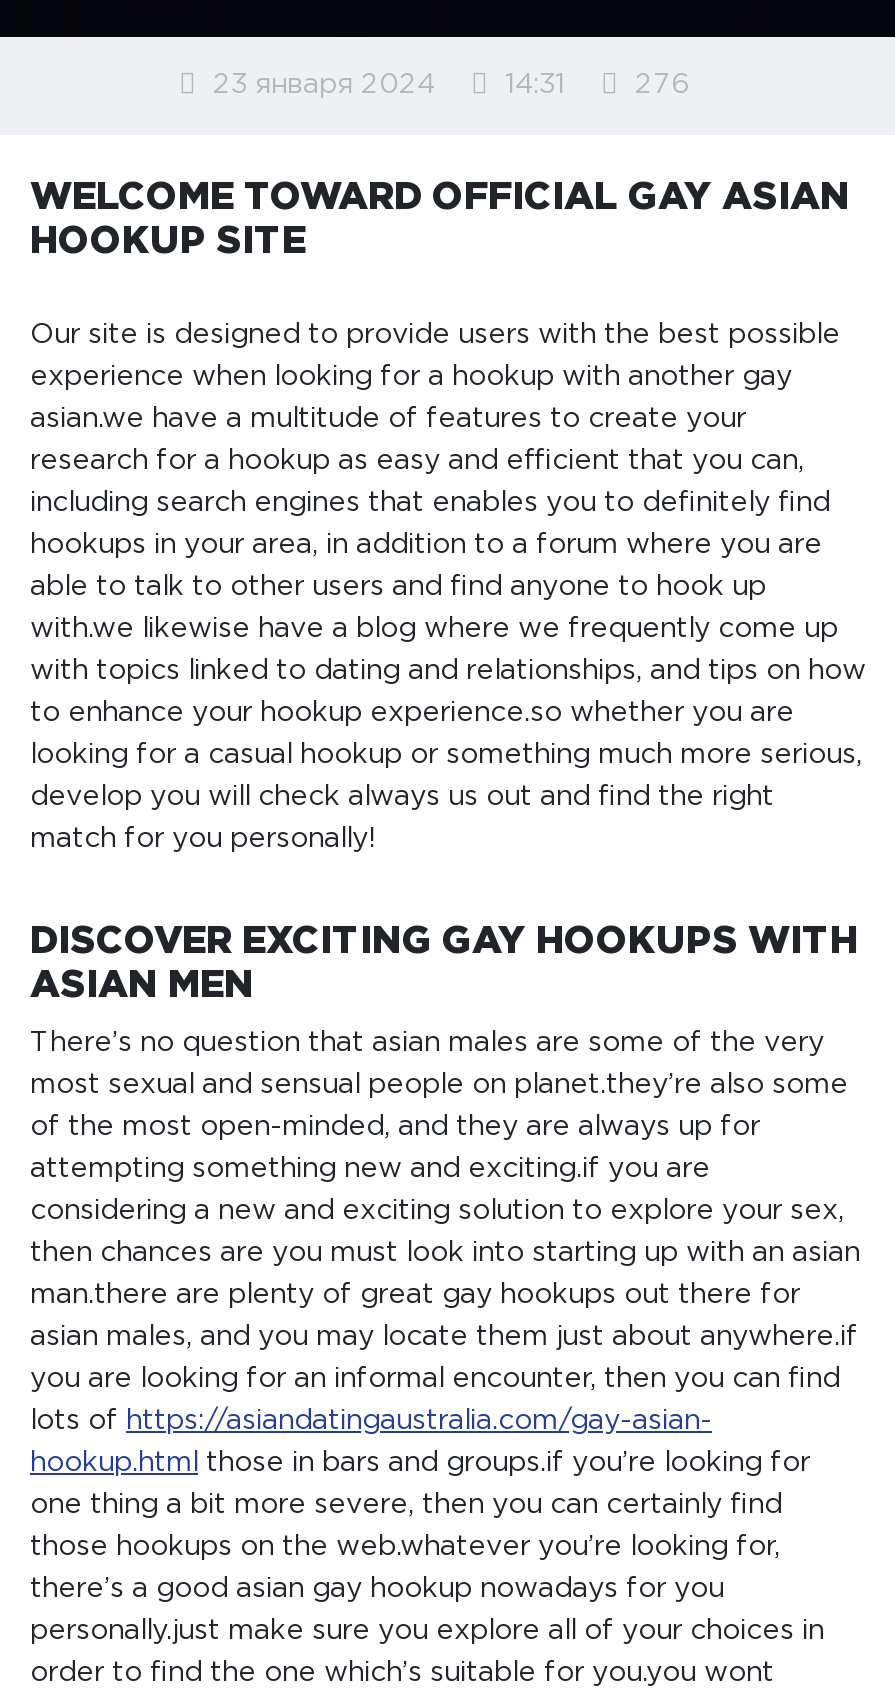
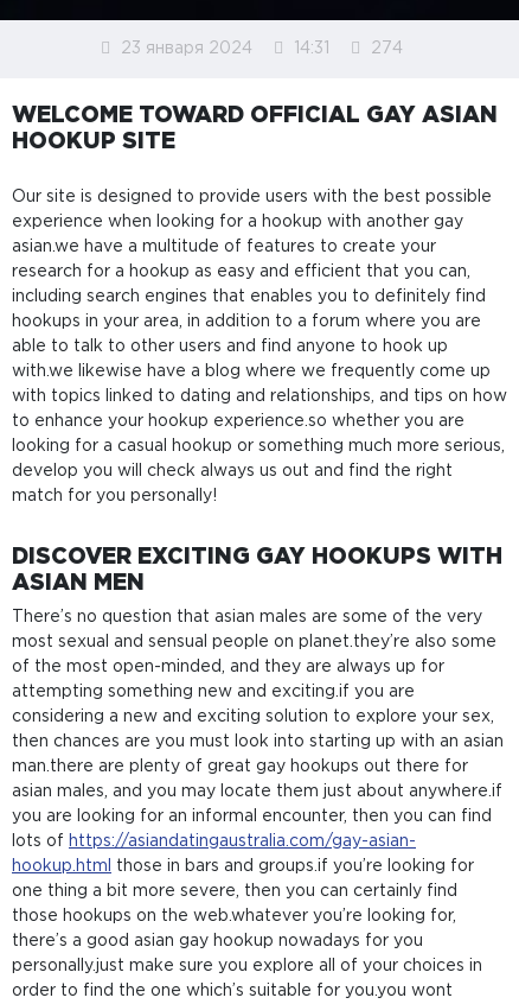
[627,73,689,97] 276 -> [366,41,402,56] 274

